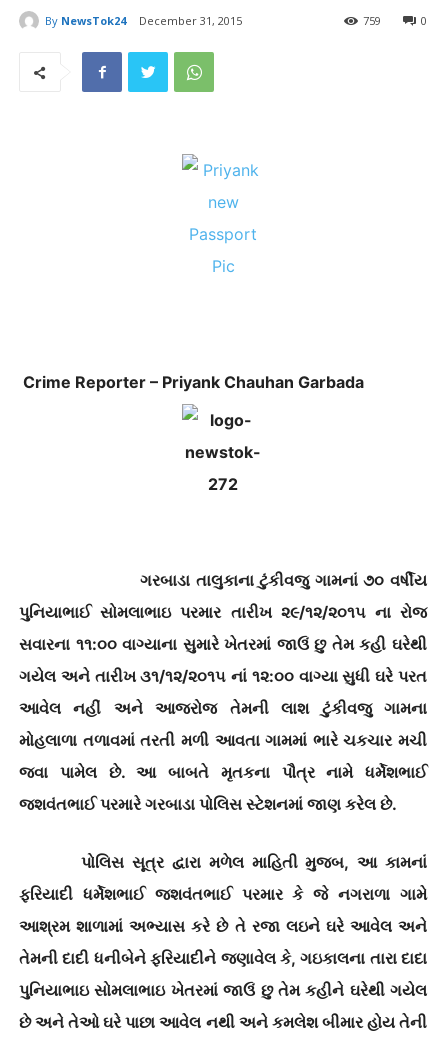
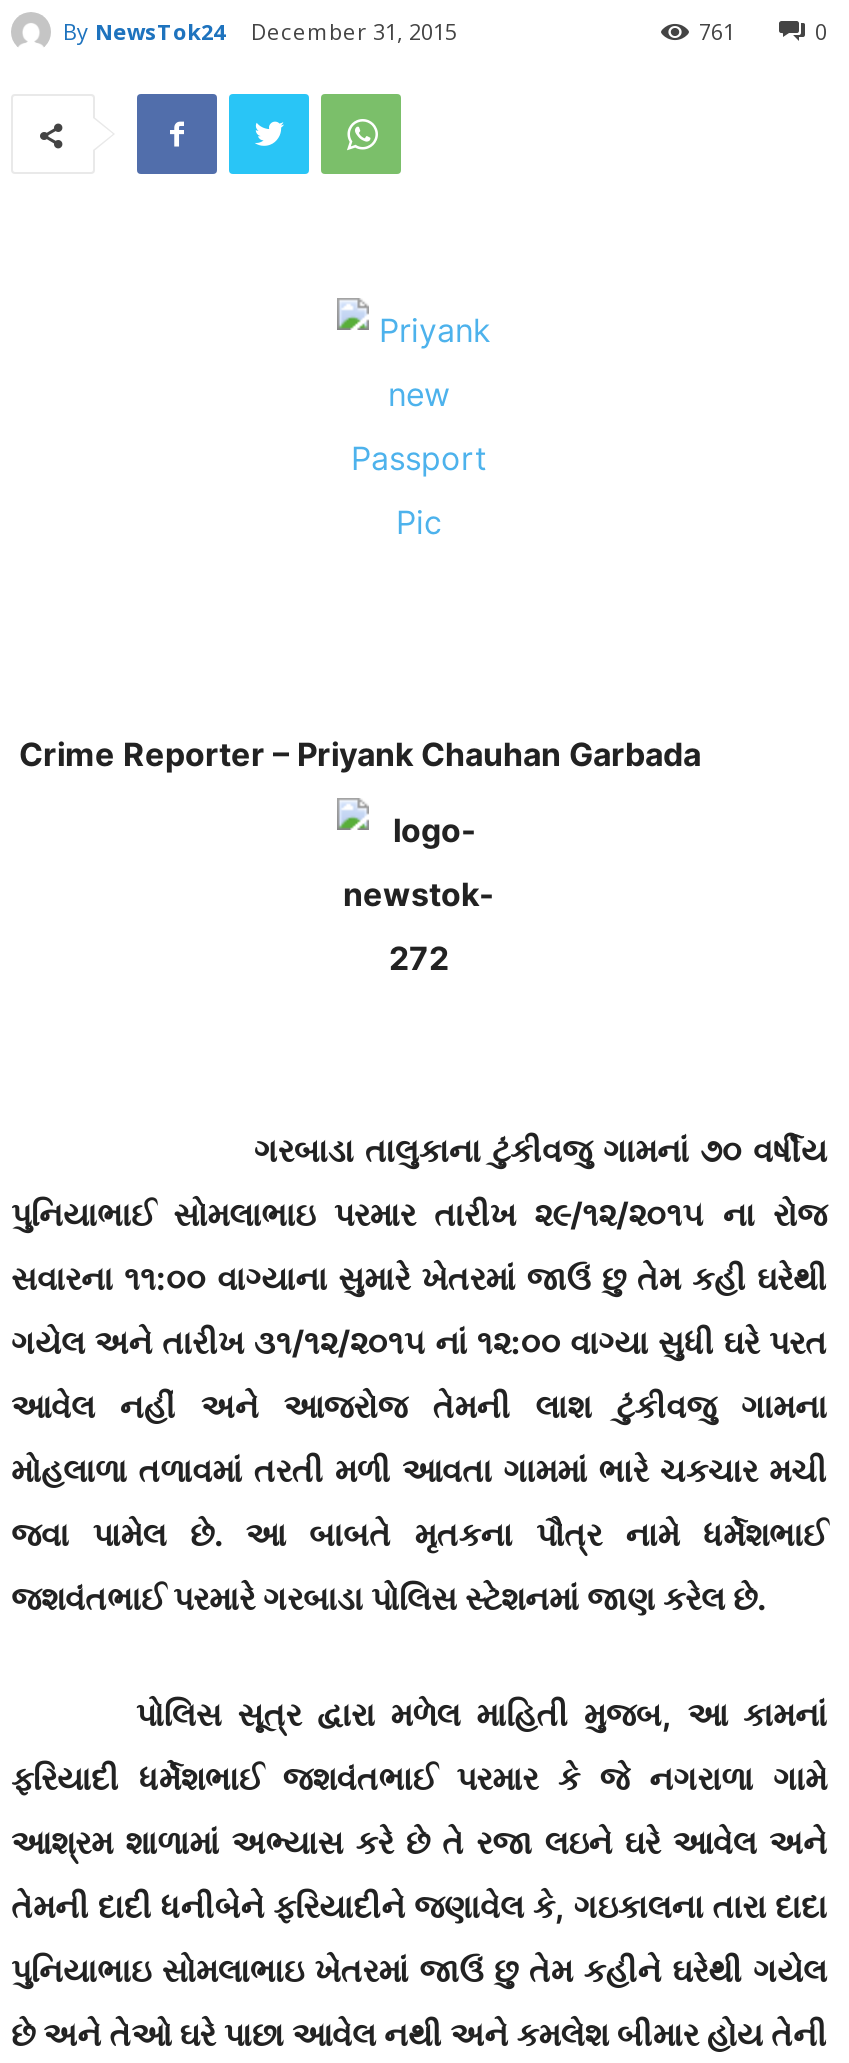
[363,13,381,28] 759 -> [699,16,735,46] 761

